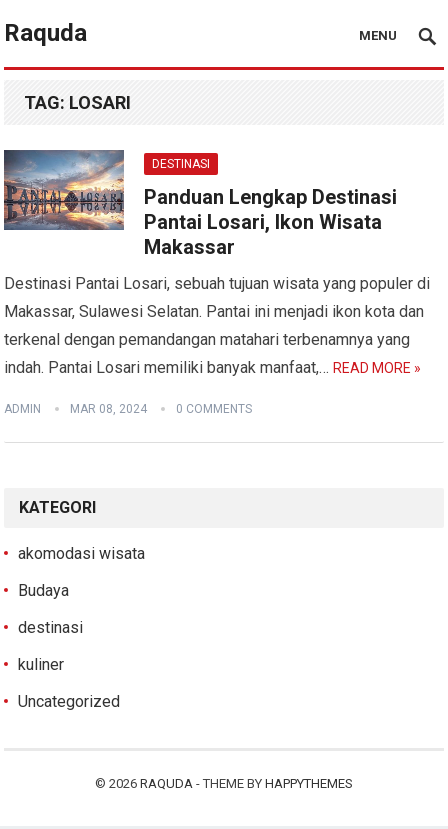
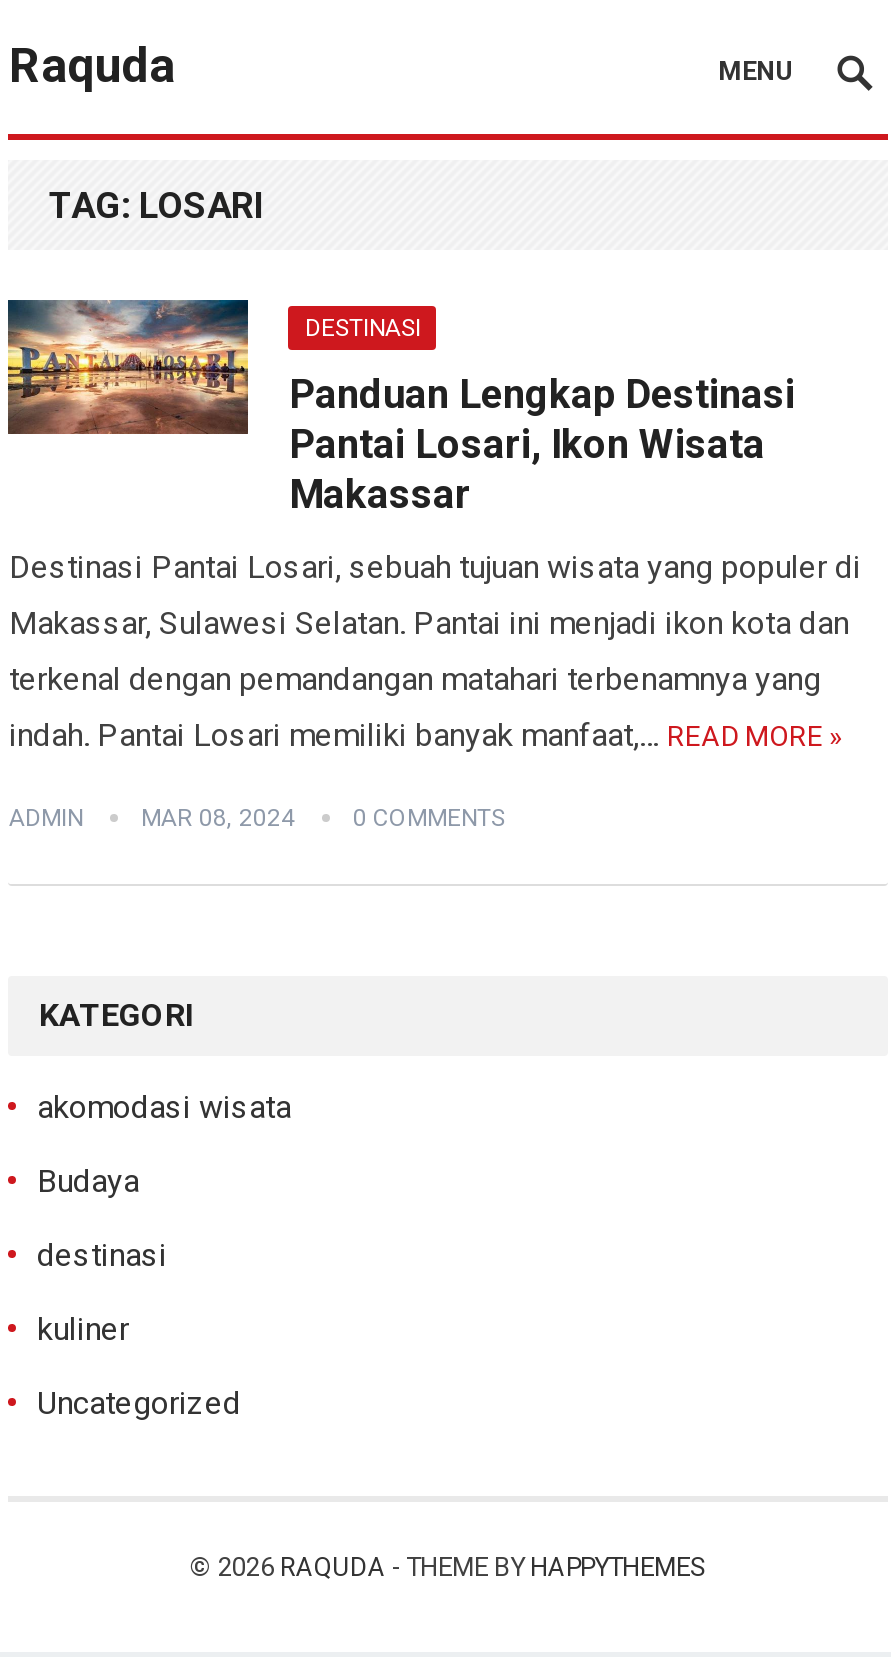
[3,149,125,231] [image] -> [6,298,250,460] [image]

